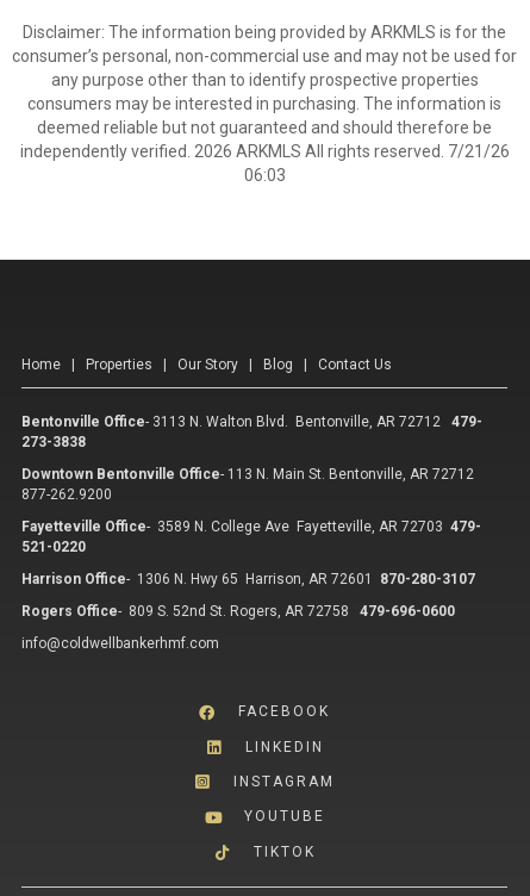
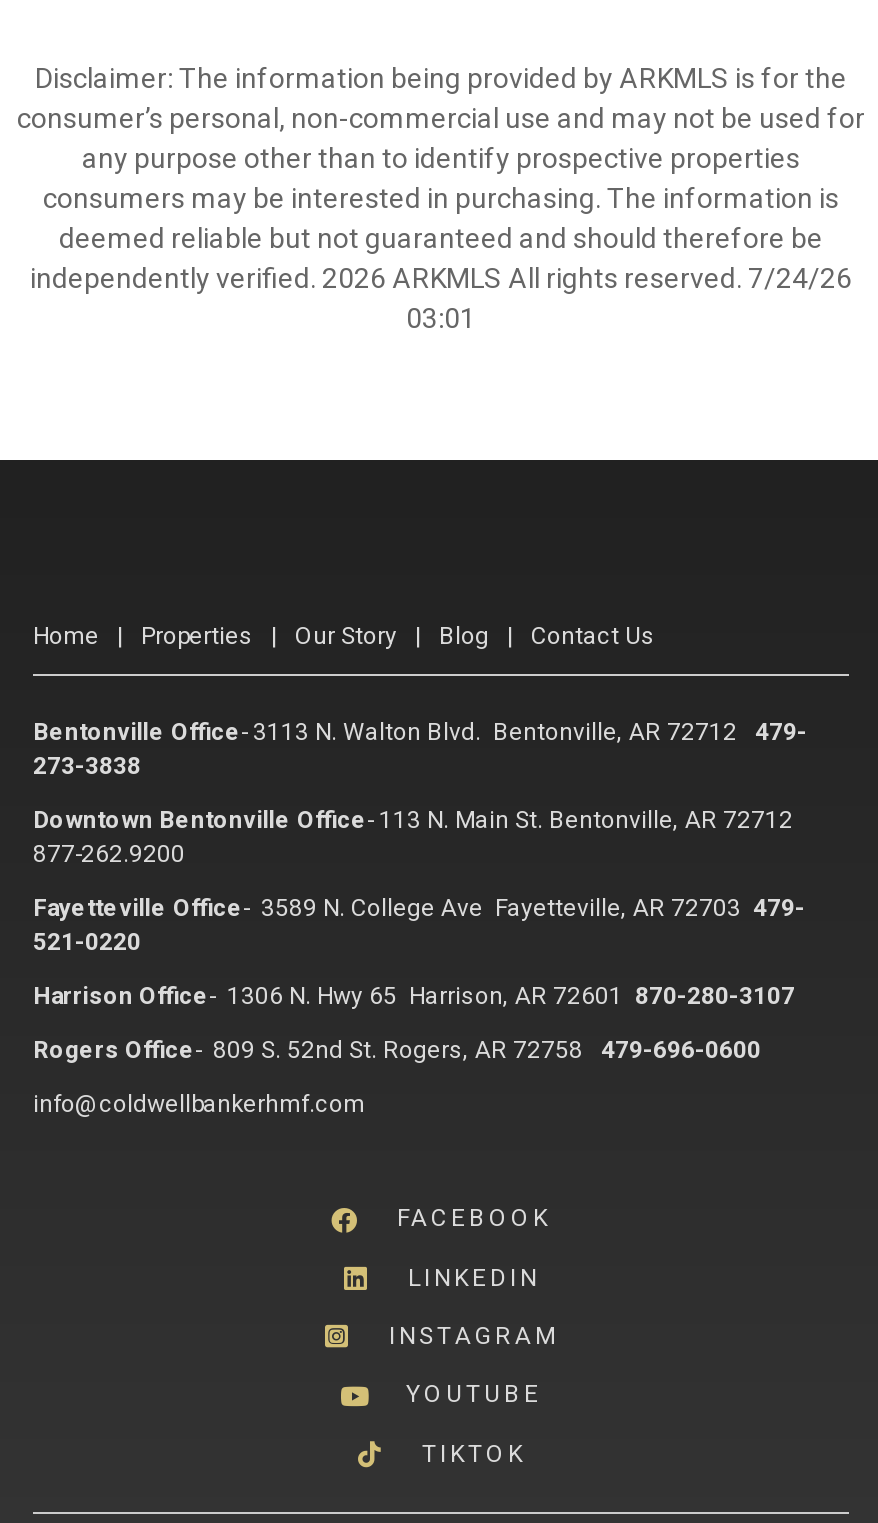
[20,142,509,161] independently verified. 2026 ARKMLS All rights reserved. 7/21/26 -> [30,262,852,294] independently verified. 2026 ARKMLS All rights reserved. 7/24/26
[244,166,285,185] 06:03 -> [406,302,476,334] 03:01

